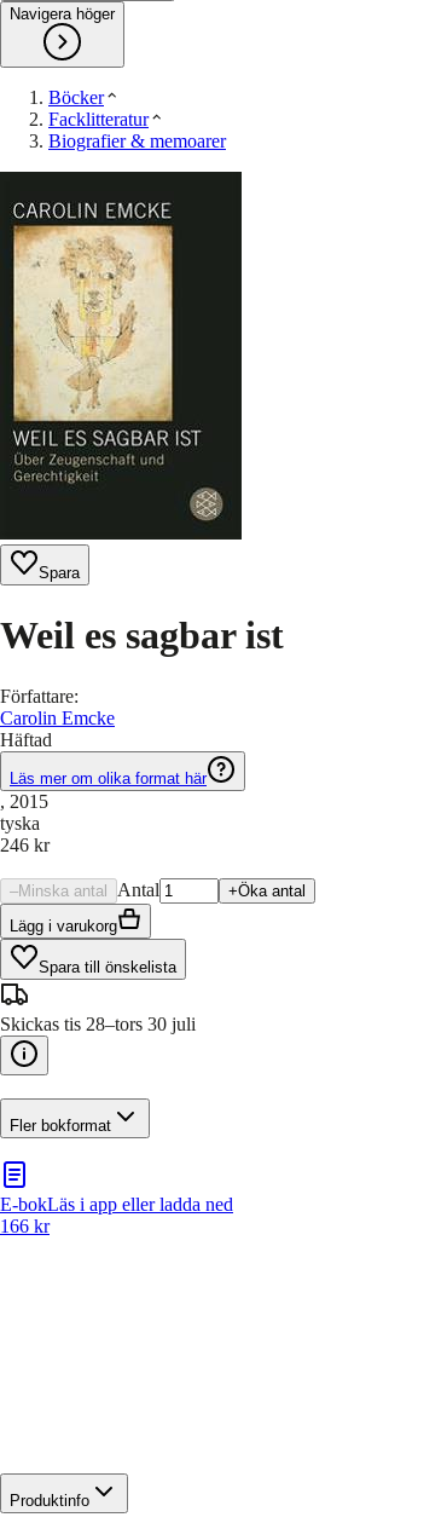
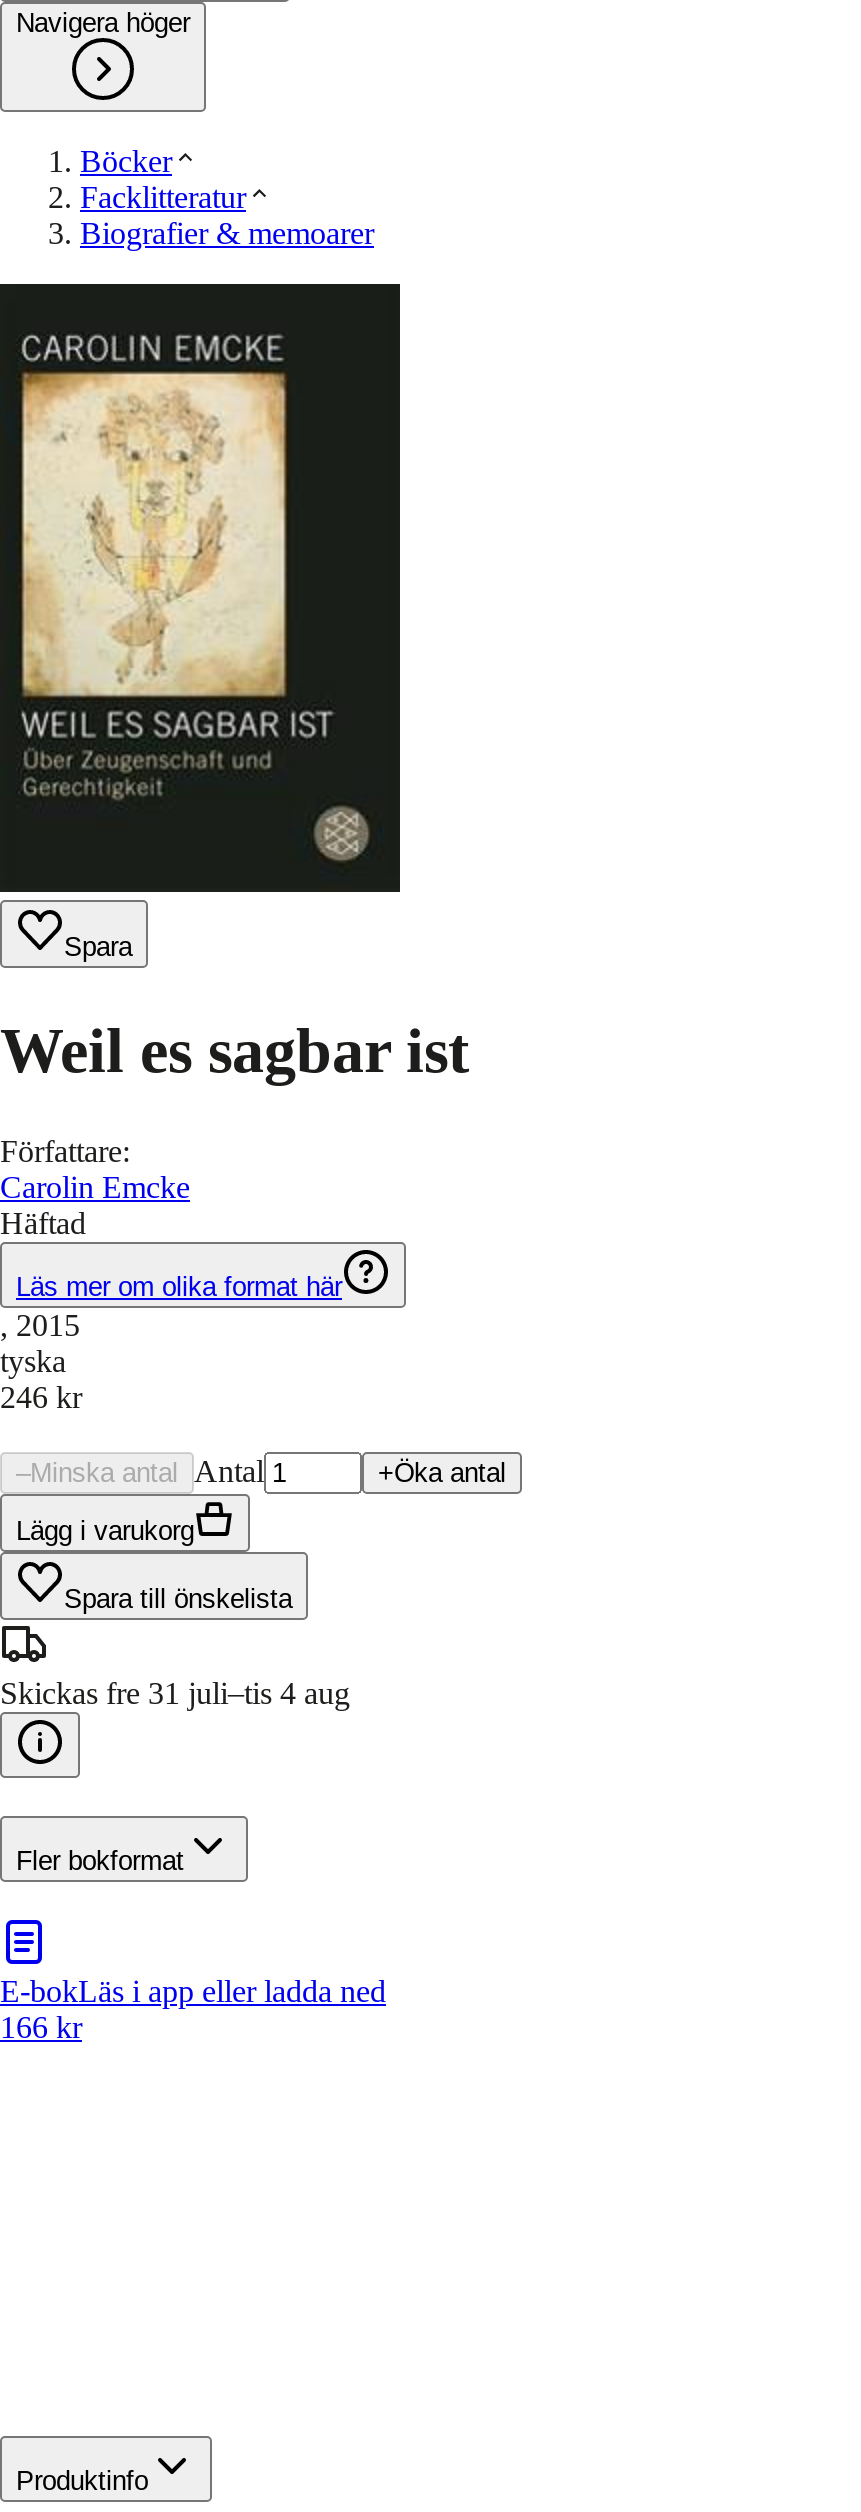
[0,1014,196,1034] Skickas tis 28–tors 30 juli -> [0,1676,350,1710] Skickas fre 31 juli–tis 4 aug

